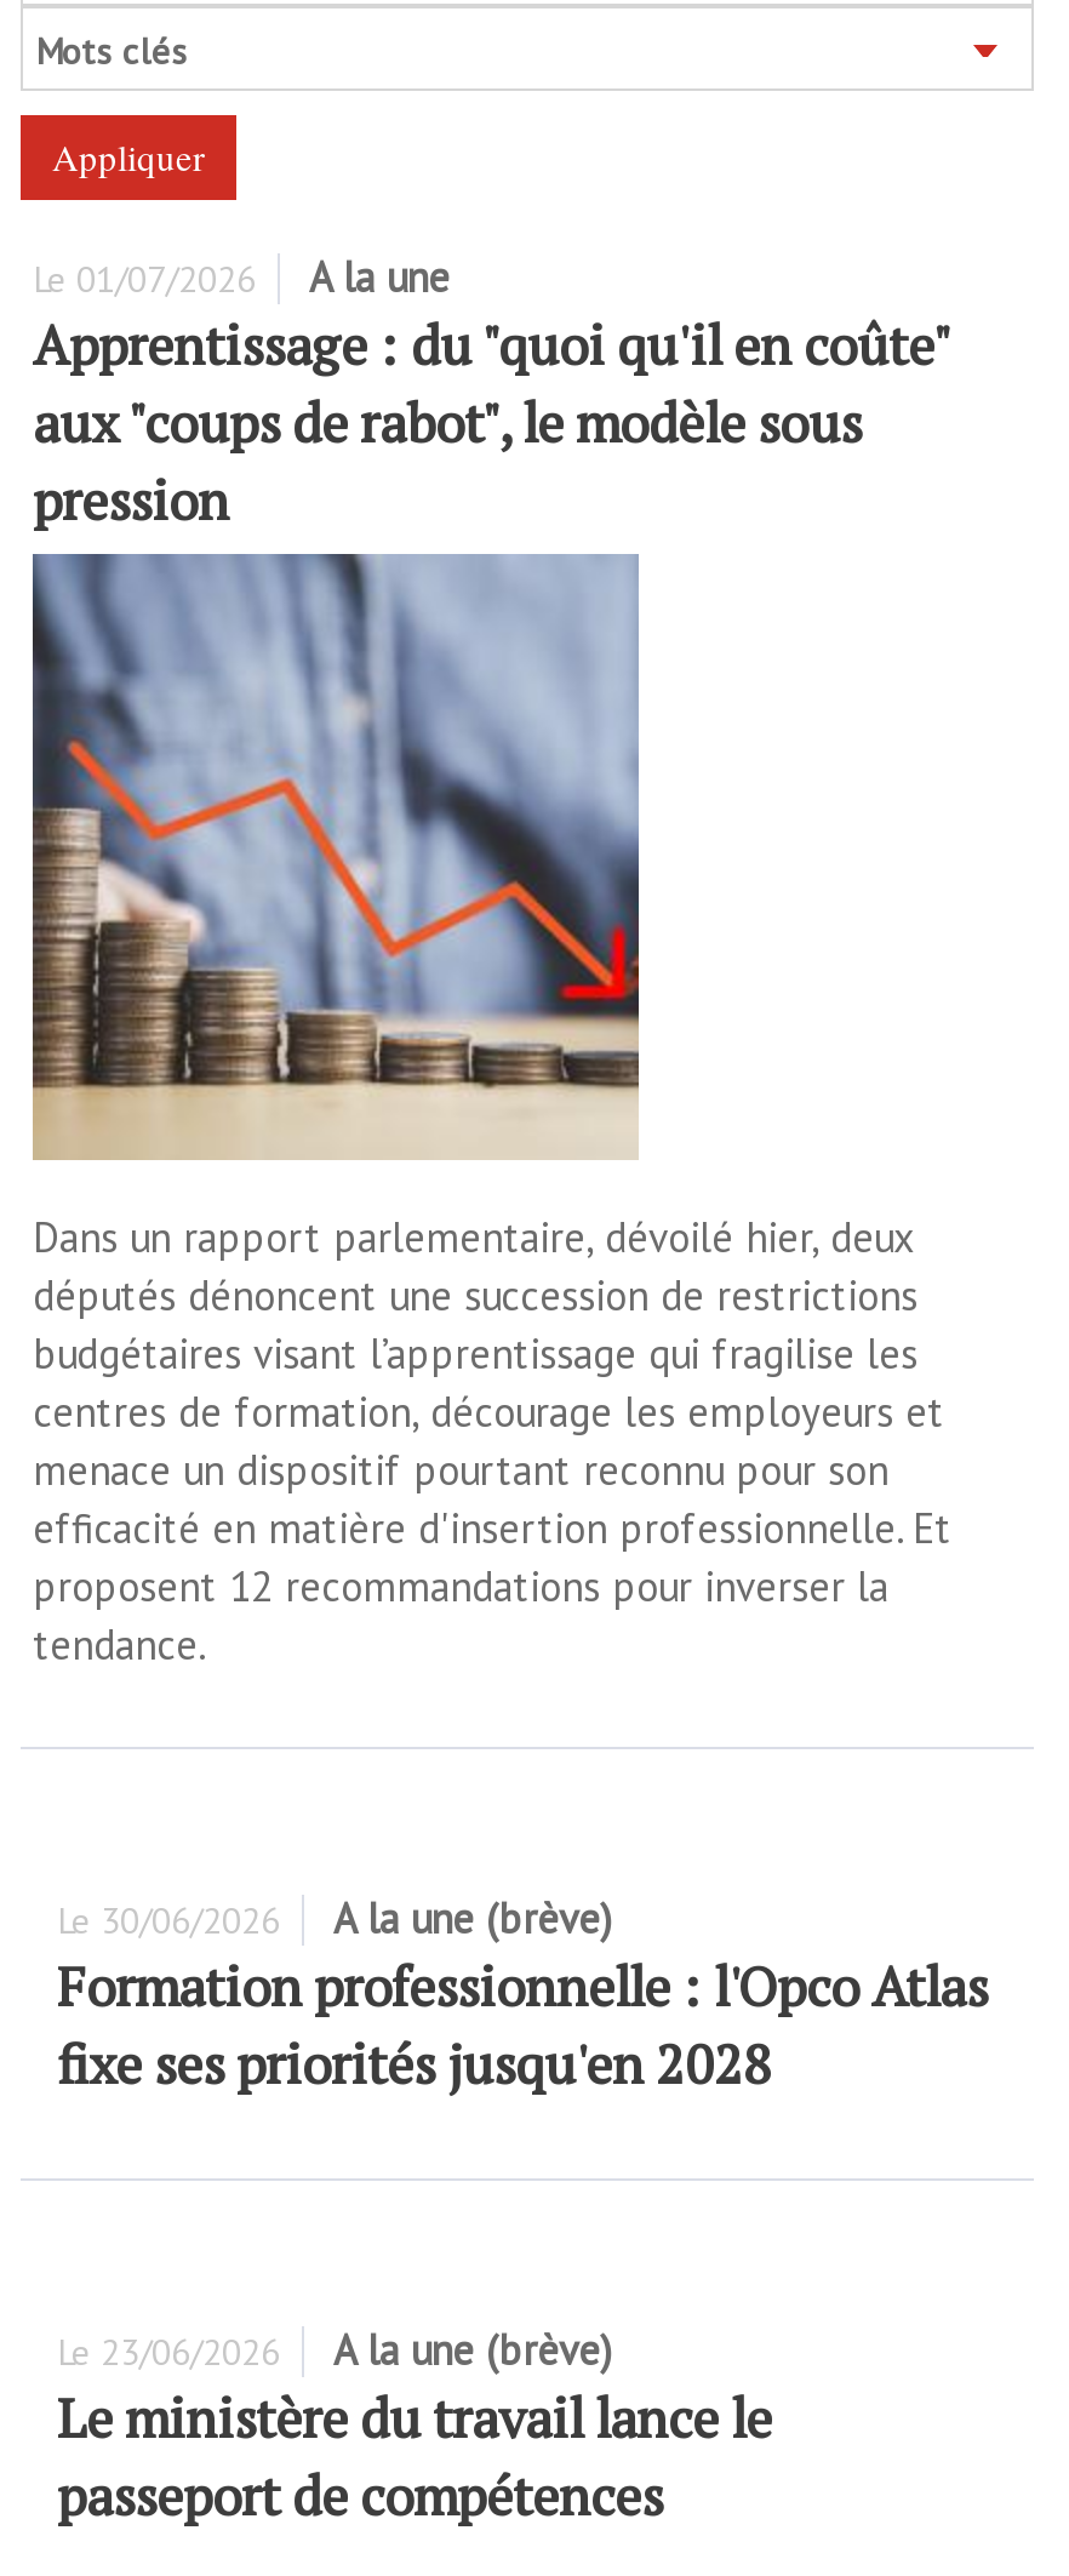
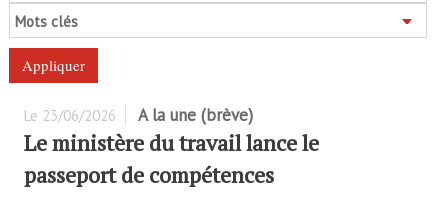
[33,251,949,535] Le 01/07/2026 | A la une | Apprentissage : du "quoi qu'il en coûte" | aux "coups de rabot", le modèle sous | pression -> none
[30,552,951,1672] [image] | Dans un rapport parlementaire, dévoilé hier, deux | députés dénoncent une succession de restrictions | budgétaires visant l’apprentissage qui fragilise les | centres de formation, décourage les employeurs et | menace un dispositif pourtant reconnu pour son | efficacité en matière d'insertion professionnelle. Et | proposent 12 recommandations pour inverser la | tendance. -> none
[57,1892,988,2098] Le 30/06/2026 | A la une (brève) | Formation professionnelle : l'Opco Atlas | fixe ses priorités jusqu'en 2028 -> none

